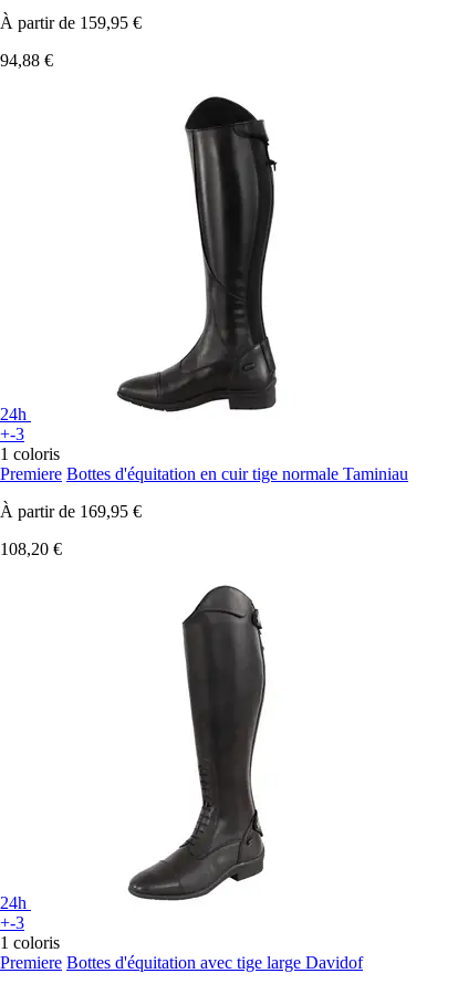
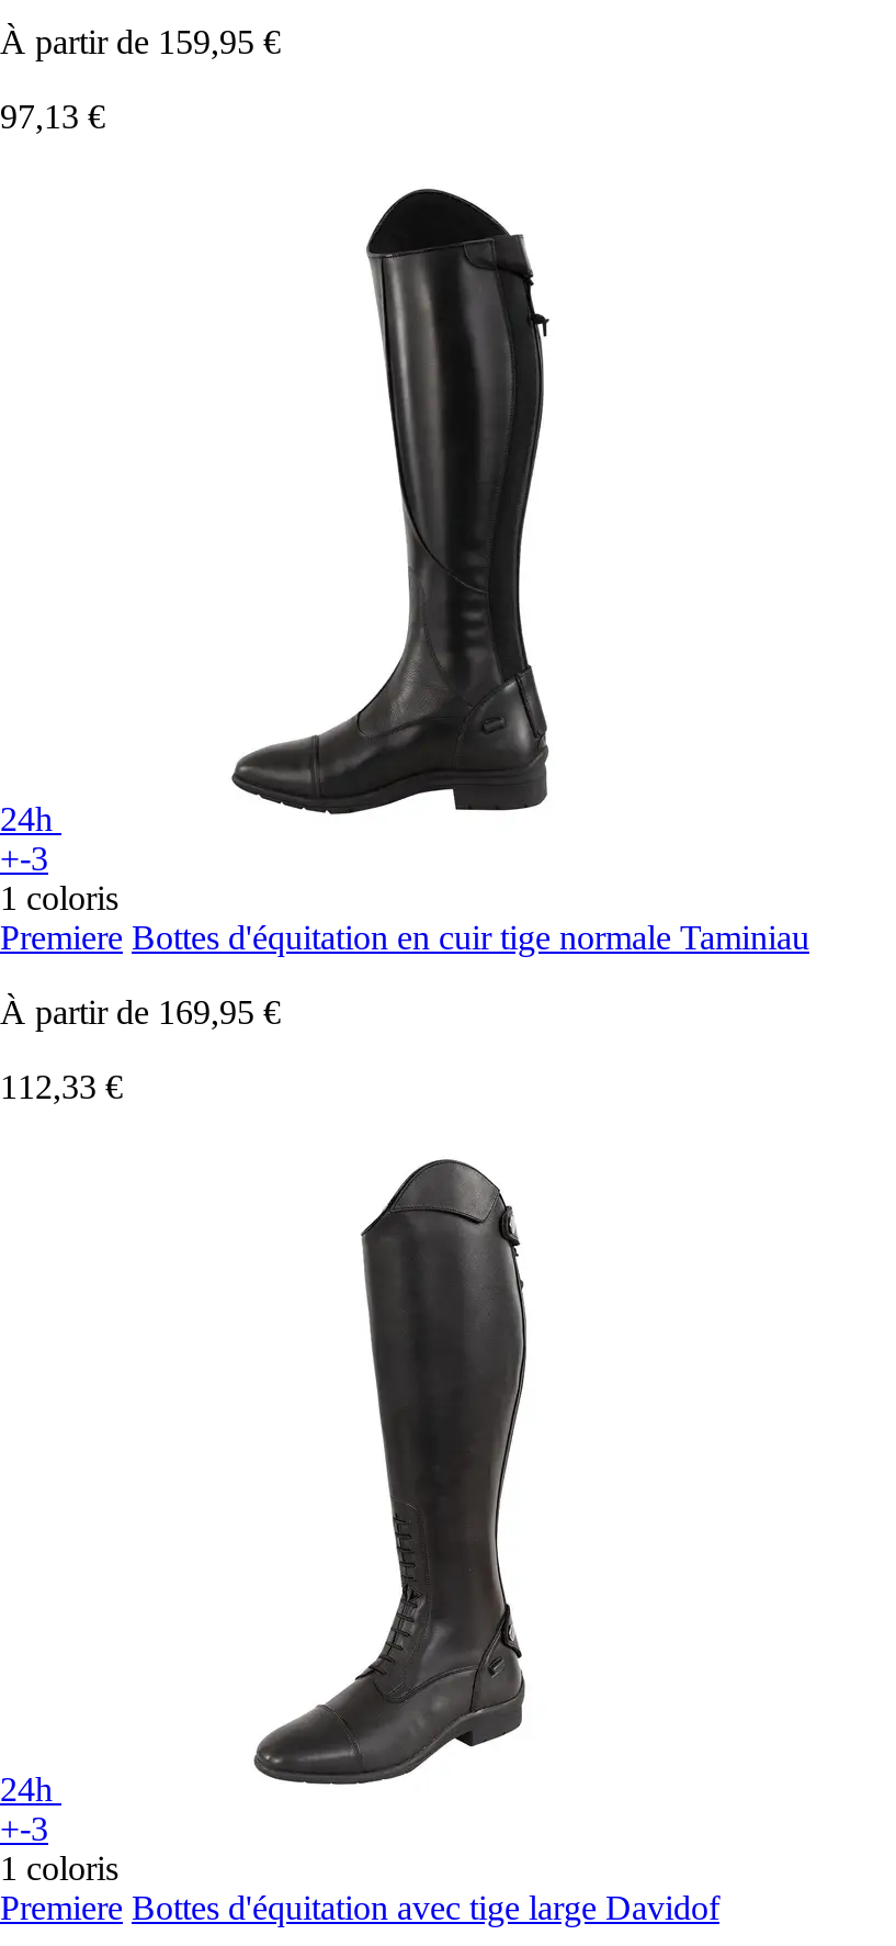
[0,51,53,70] 94,88 € -> [0,98,105,135] 97,13 €
[0,540,62,559] 108,20 € -> [0,1068,123,1106] 112,33 €

